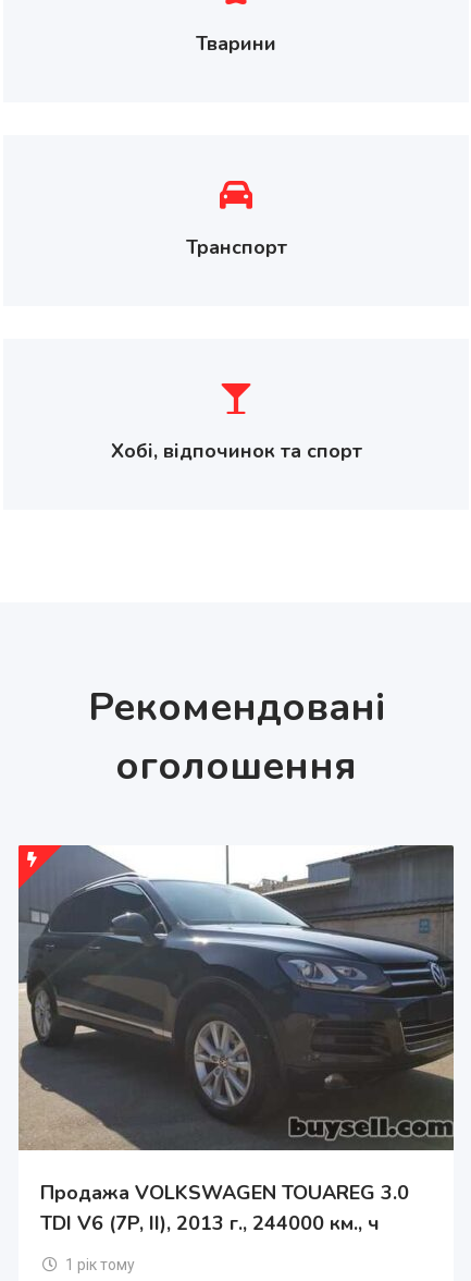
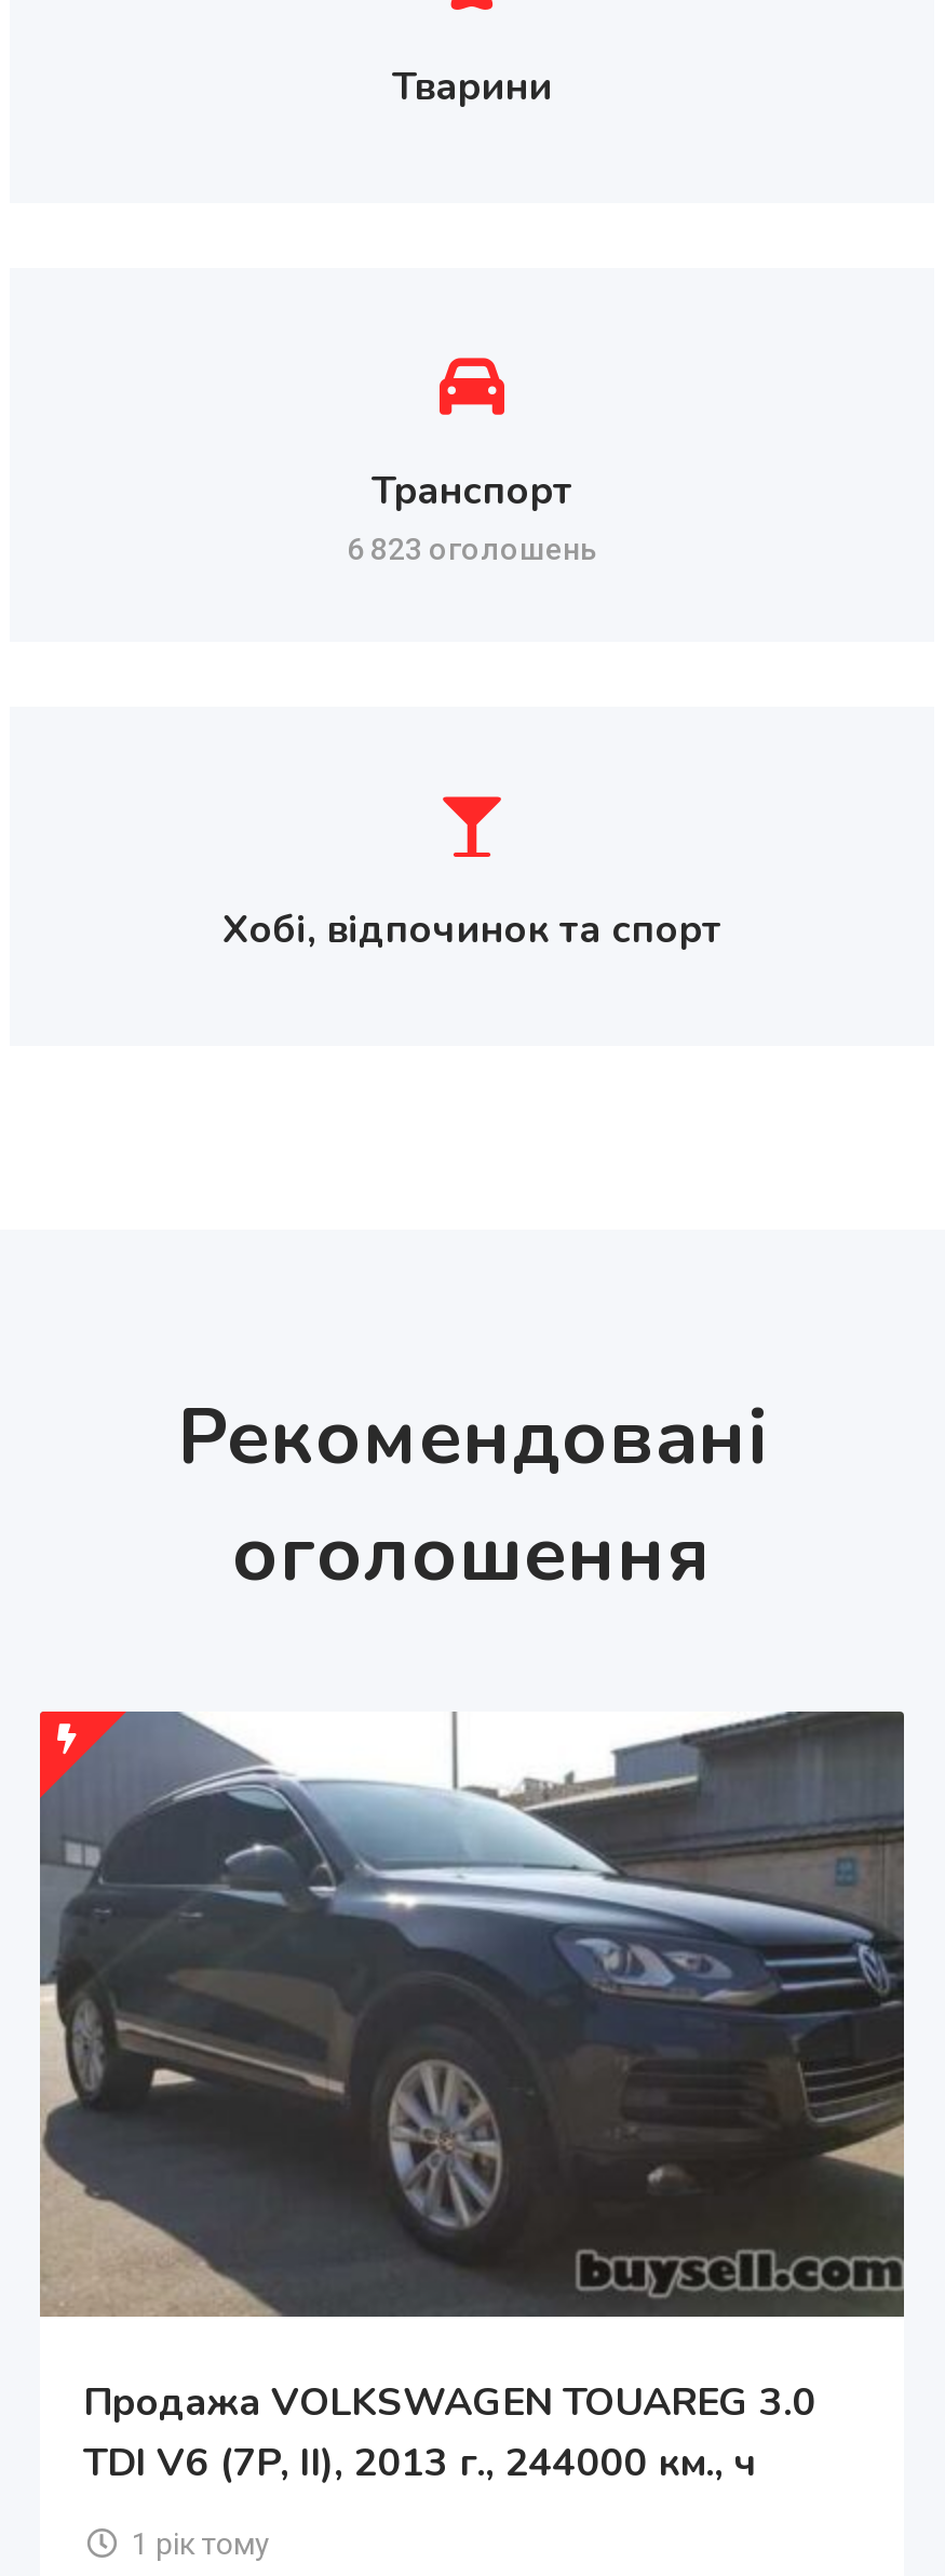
none -> [347,532,597,566] 6 823 оголошень

